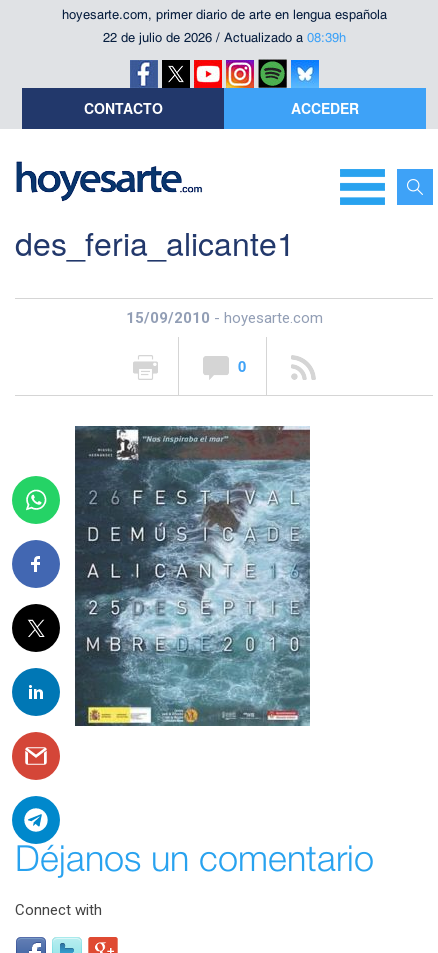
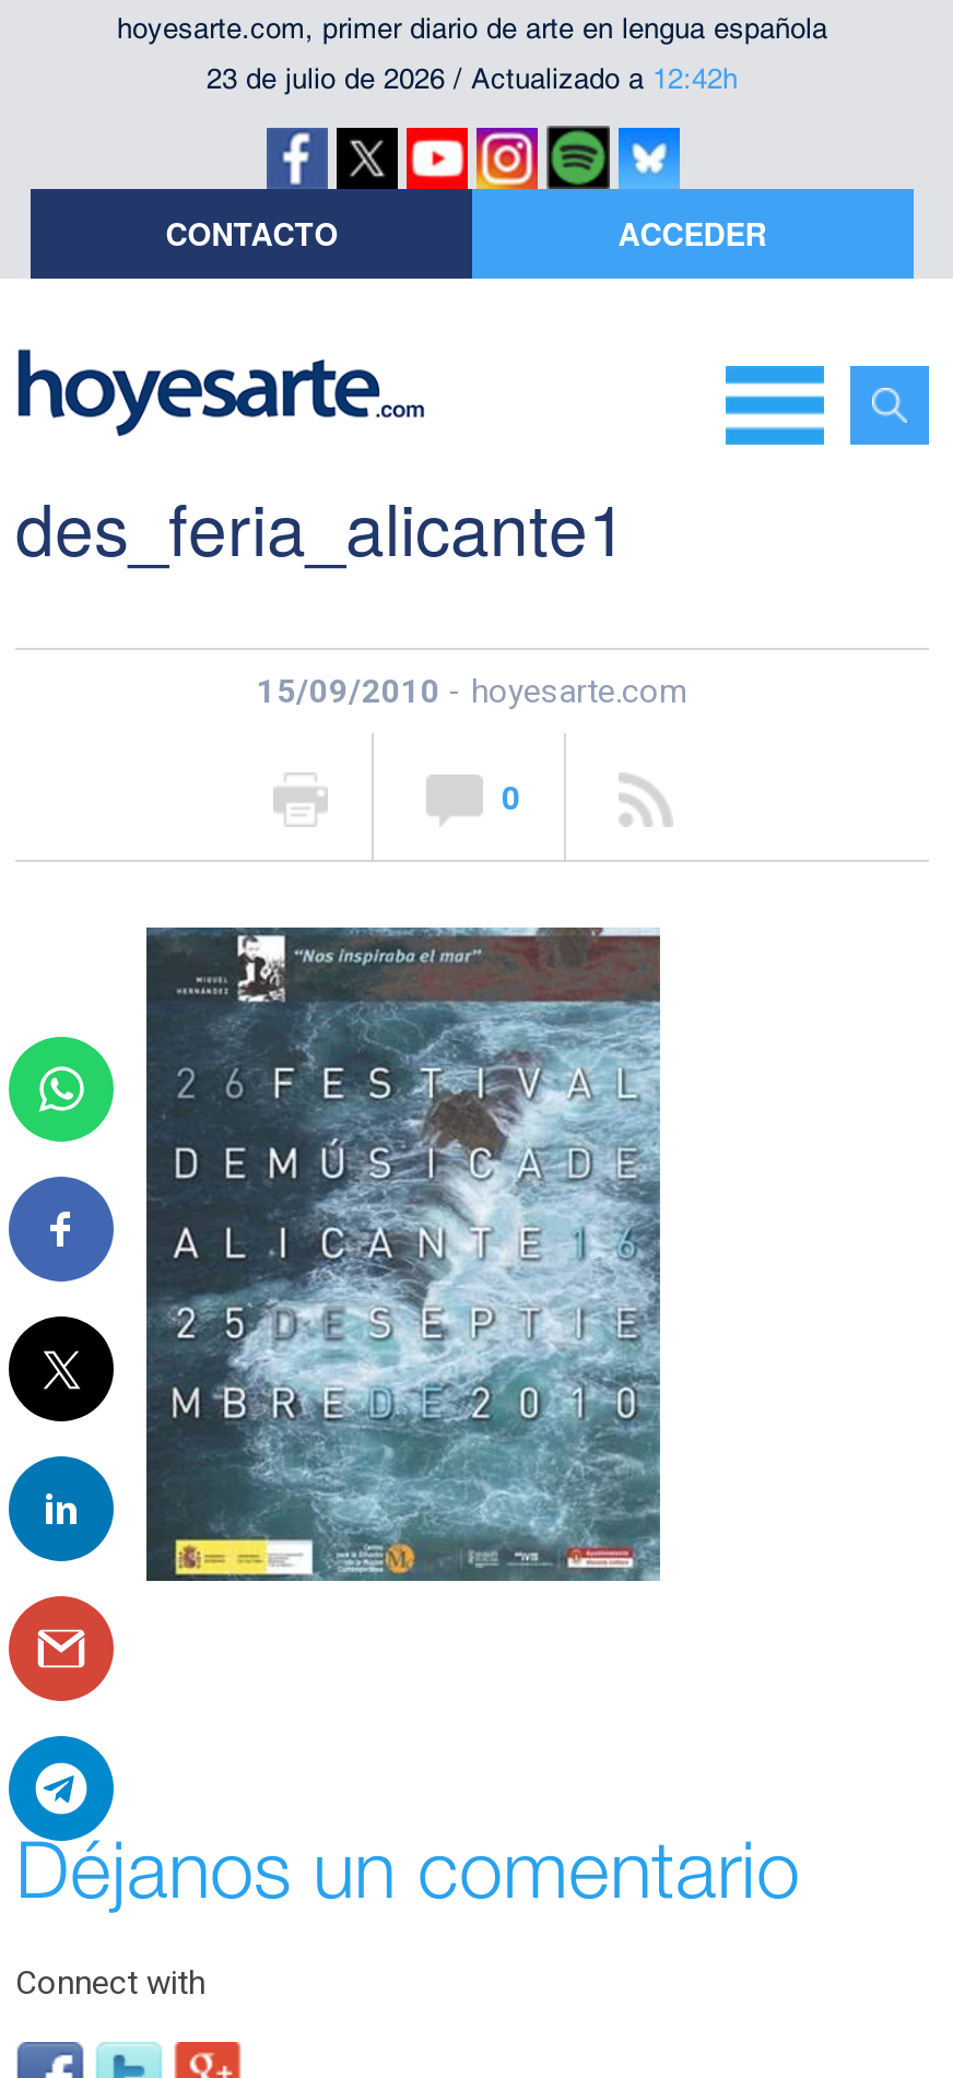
[102,30,345,45] 22 de julio de 2026 / Actualizado a 08:39h -> [207,62,738,95] 23 de julio de 2026 / Actualizado a 12:42h

